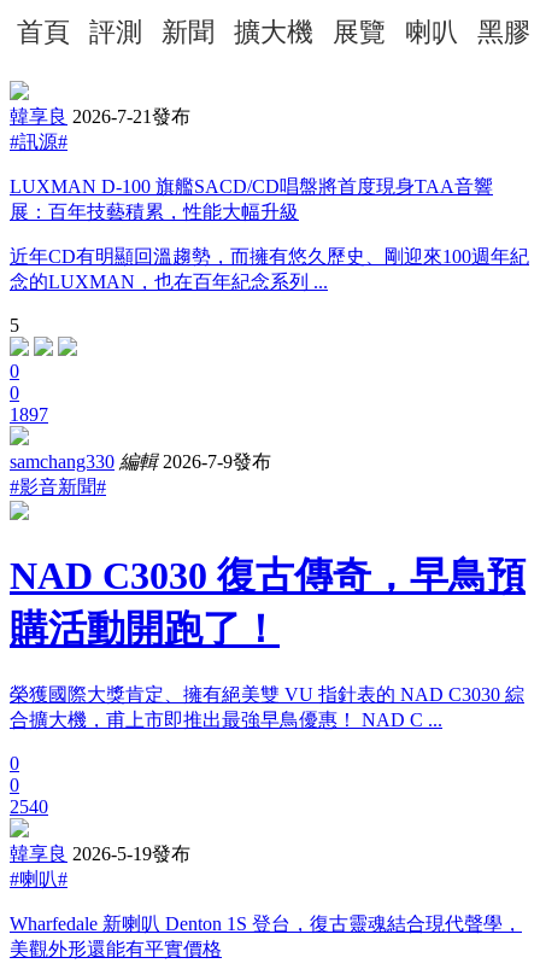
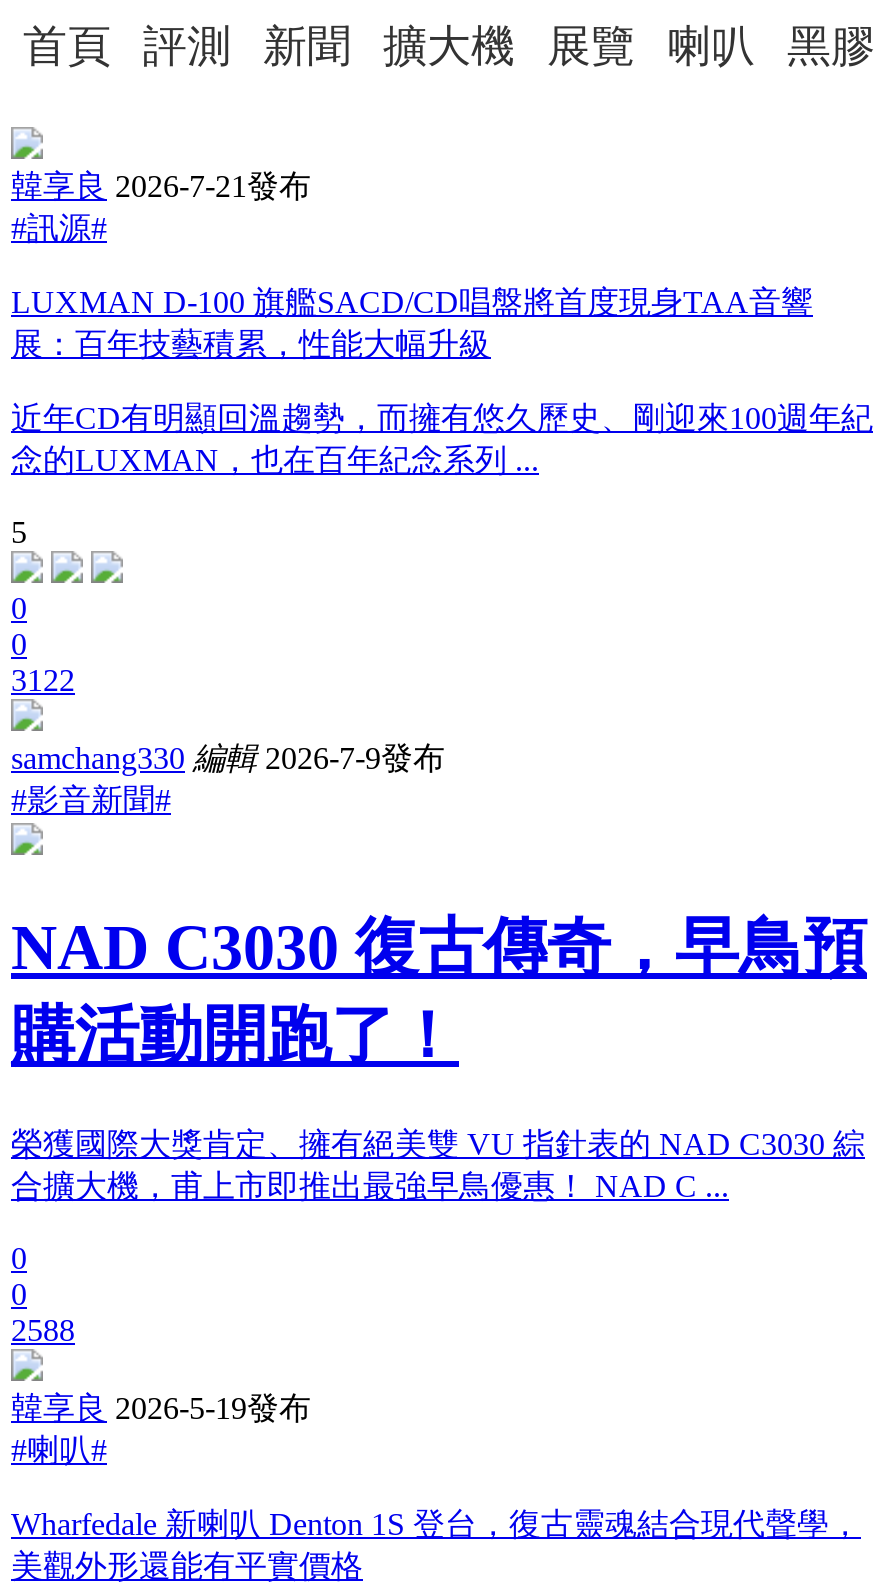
[10,404,48,425] 1897 -> [11,663,75,697] 3122
[10,796,48,817] 2540 -> [11,1313,75,1347] 2588

